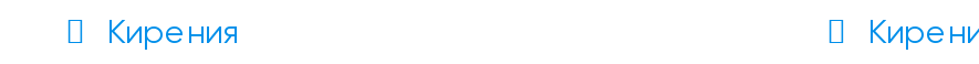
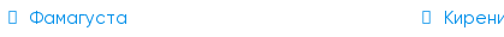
[107,16,240,49] Кирения -> [30,9,128,27] Фамагуста

